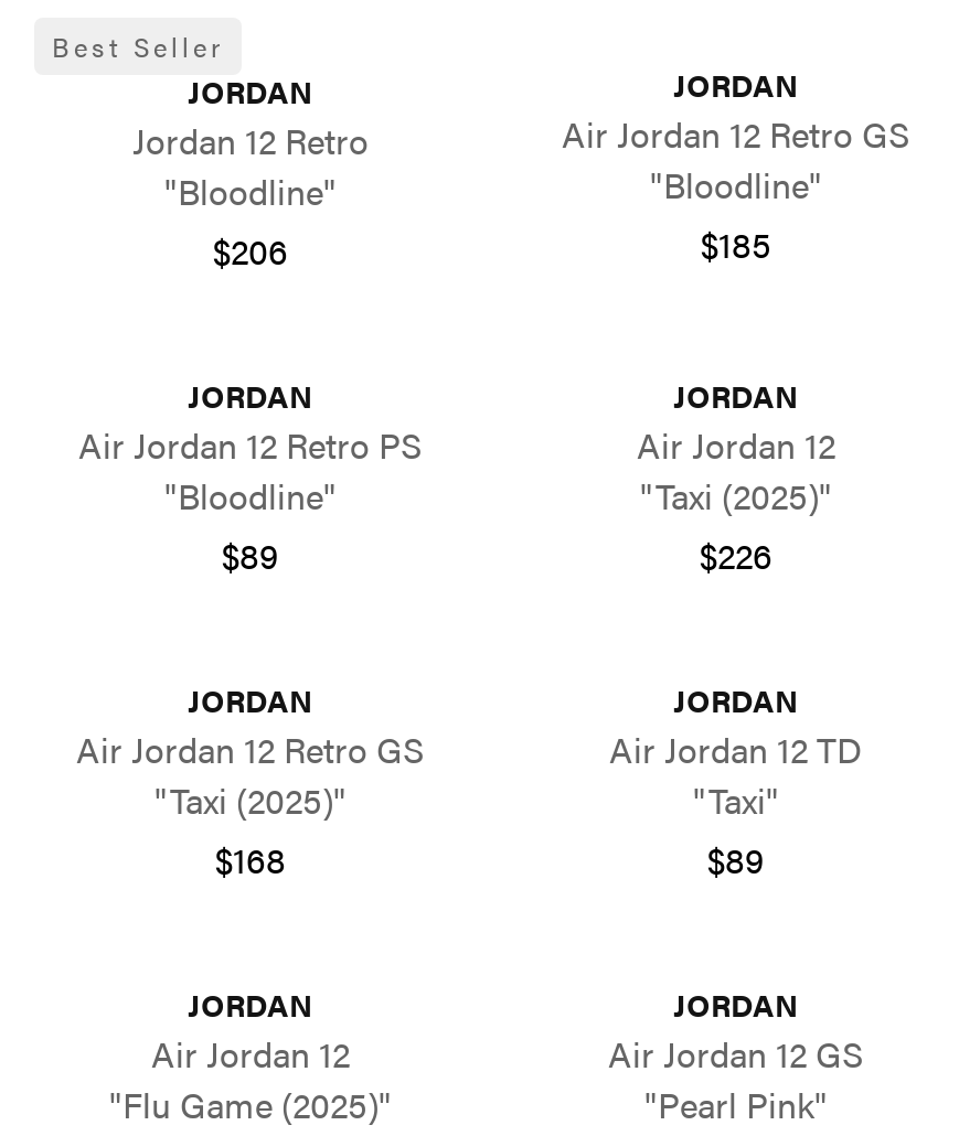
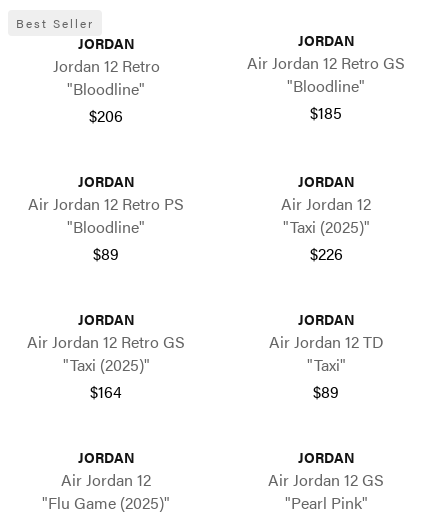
[215,834,286,885] $168 -> [90,380,122,403] $164

